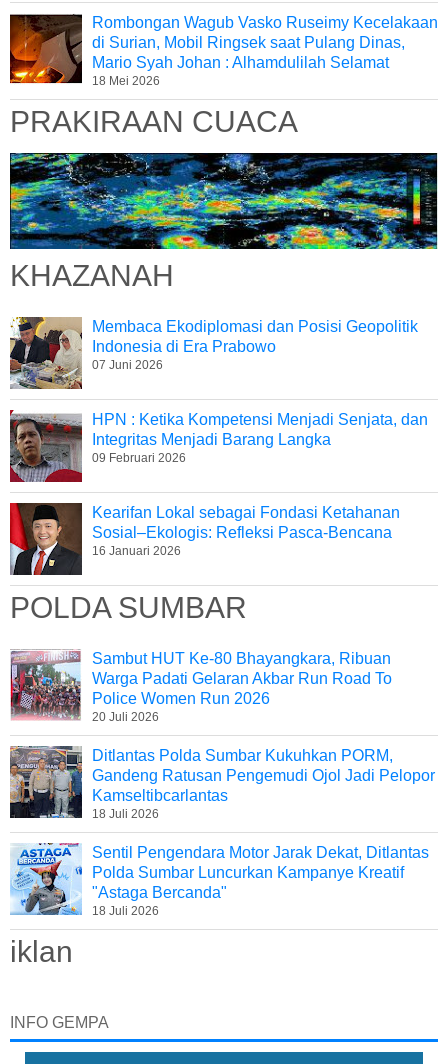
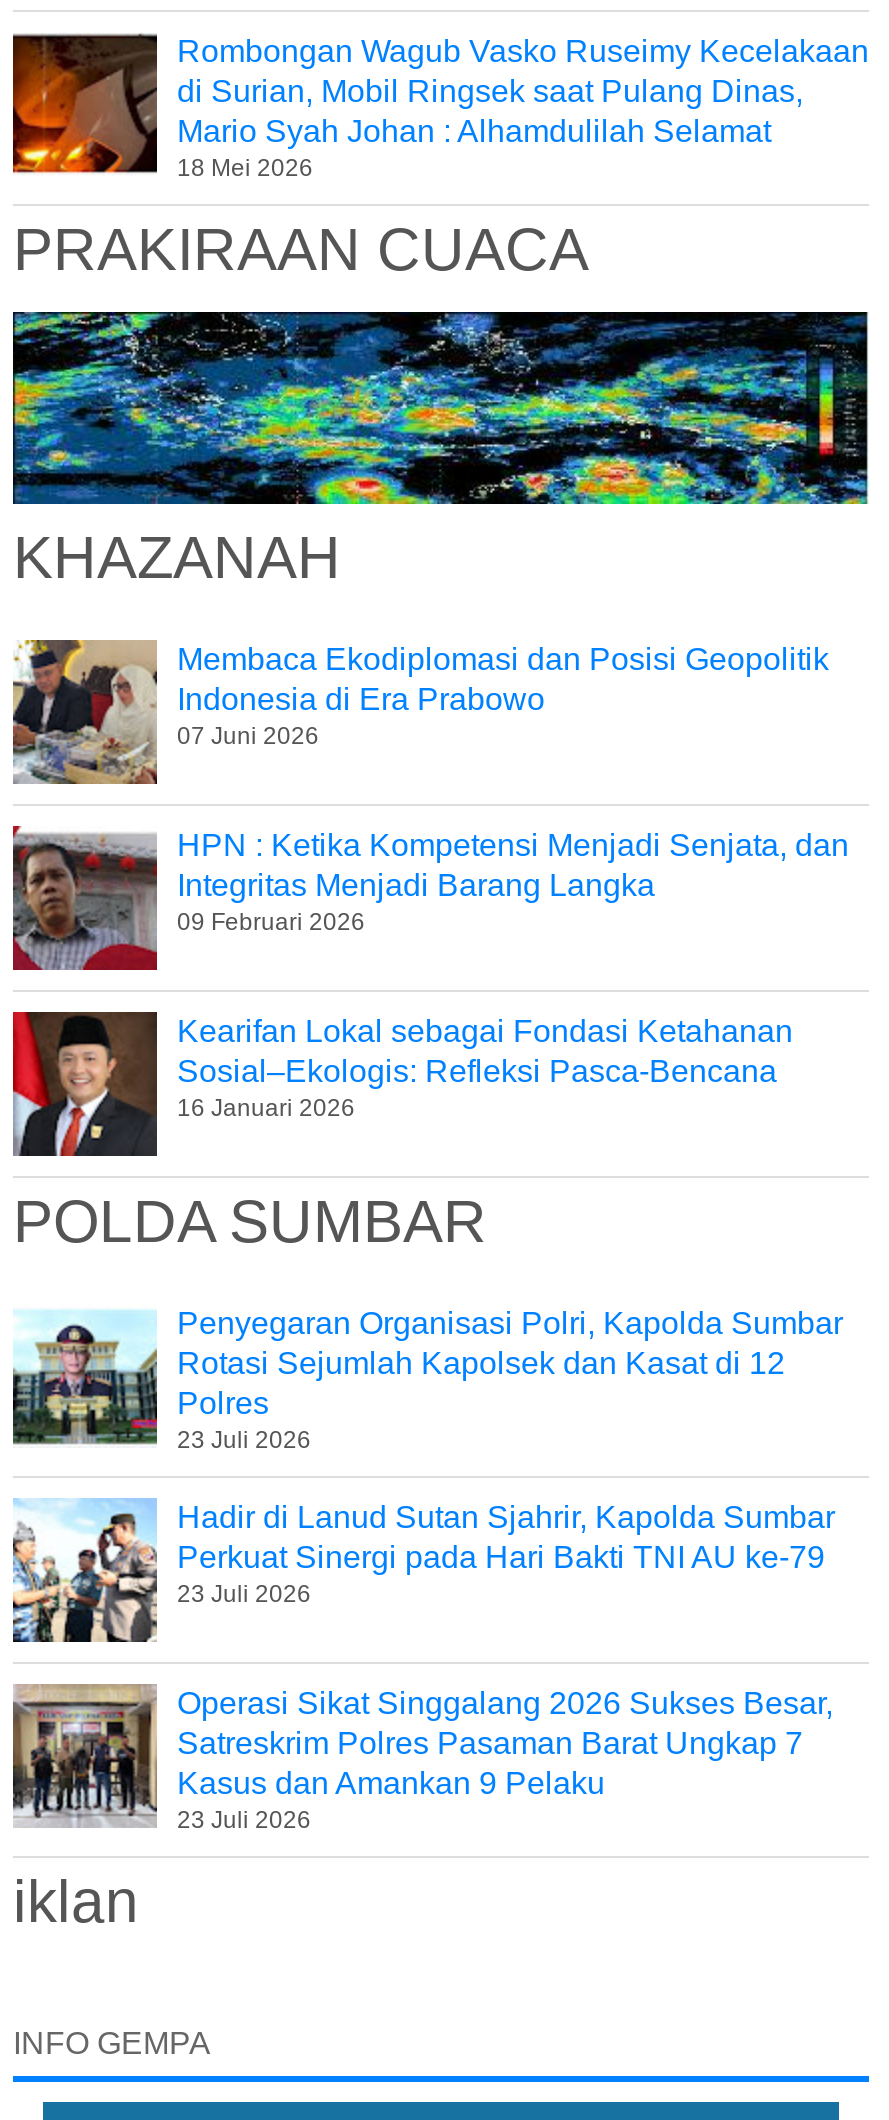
[10,649,392,723] [image] | Sambut HUT Ke-80 Bhayangkara, Ribuan | Warga Padati Gelaran Akbar Run Road To | Police Women Run 2026 | 20 Juli 2026 -> [11,1305,843,1453] [image] | Penyegaran Organisasi Polri, Kapolda Sumbar | Rotasi Sejumlah Kapolsek dan Kasat di 12 | Polres | 23 Juli 2026
[9,745,435,820] [image] | Ditlantas Polda Sumbar Kukuhkan PORM, | Gandeng Ratusan Pengemudi Ojol Jadi Pelopor | Kamseltibcarlantas | 18 Juli 2026 -> [13,1498,835,1644] [image] | Hadir di Lanud Sutan Sjahrir, Kapolda Sumbar | Perkuat Sinergi pada Hari Bakti TNI AU ke-79 | 23 Juli 2026
[10,843,429,917] [image] | Sentil Pengendara Motor Jarak Dekat, Ditlantas | Polda Sumbar Luncurkan Kampanye Kreatif | "Astaga Bercanda" | 18 Juli 2026 -> [11,1682,833,1833] [image] | Operasi Sikat Singgalang 2026 Sukses Besar, | Satreskrim Polres Pasaman Barat Ungkap 7 | Kasus dan Amankan 9 Pelaku | 23 Juli 2026

